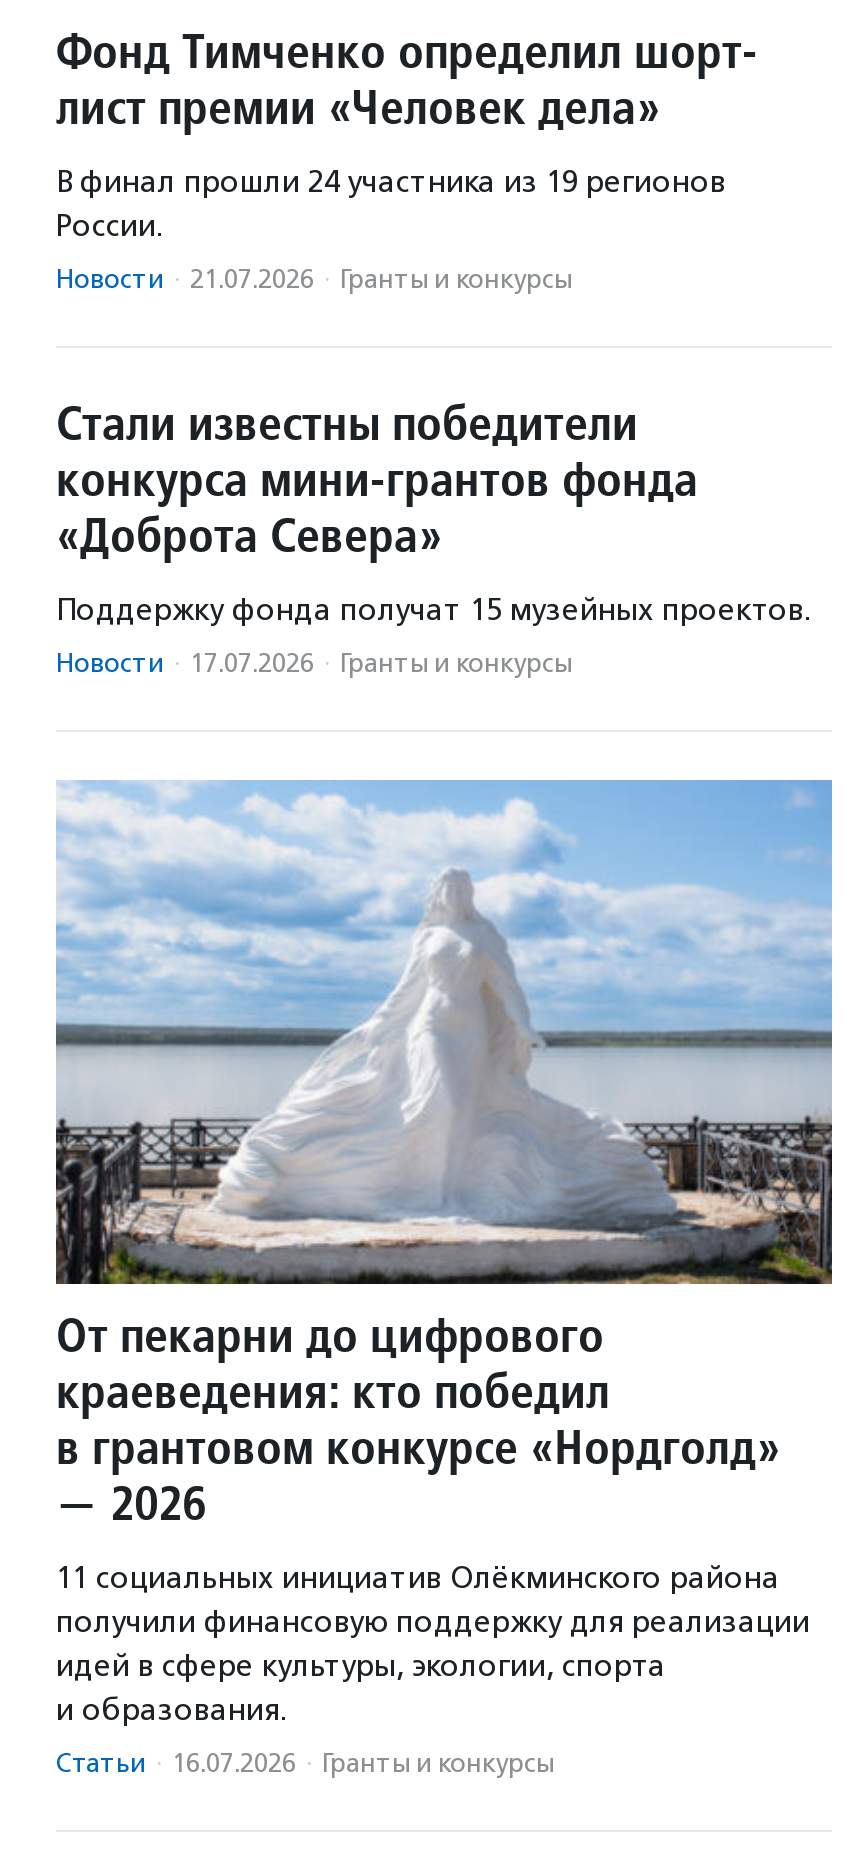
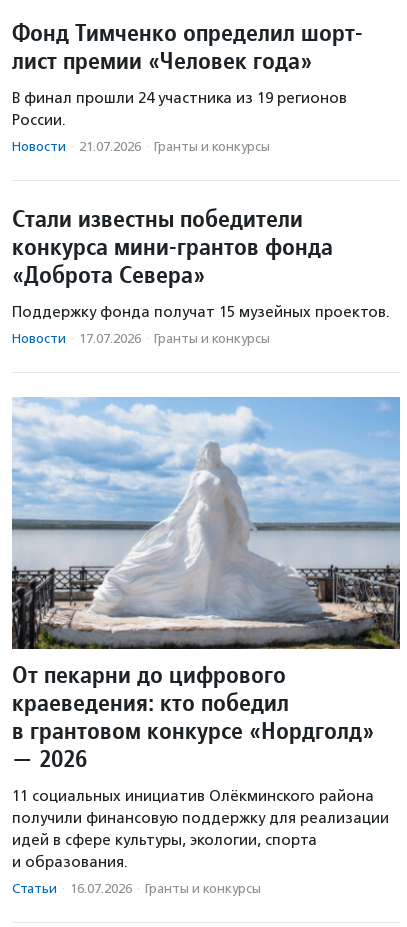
[56,76,660,138] лист премии «Человек дела» -> [12,45,312,76] лист премии «Человек года»

